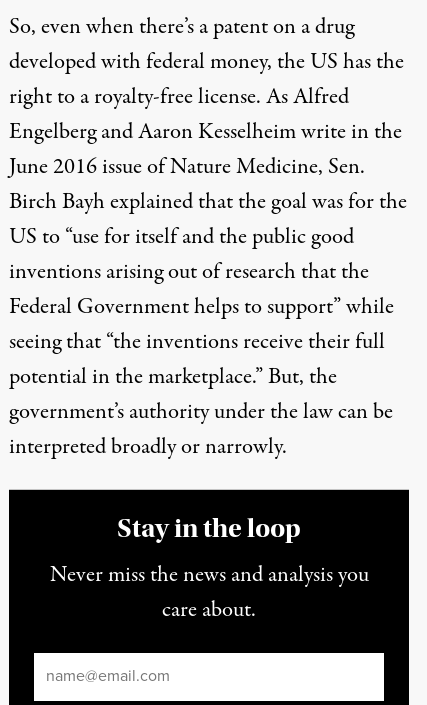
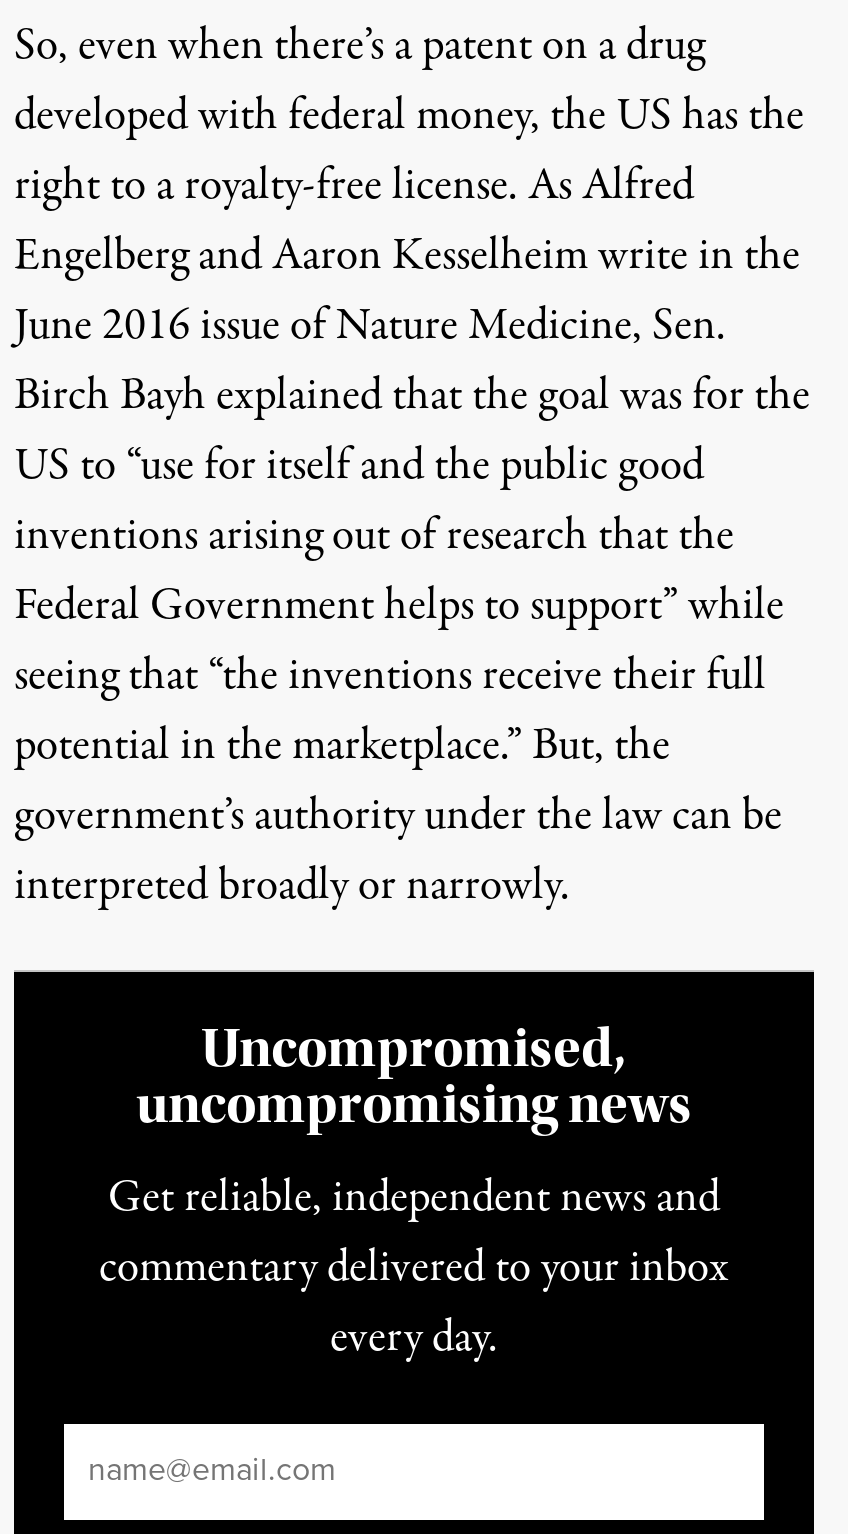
[117,512,301,544] Stay in the loop -> [136,1016,692,1136] Uncompromised, | uncompromising news
[49,559,368,626] Never miss the news and analysis you | care about. -> [99,1166,729,1370] Get reliable, independent news and | commentary delivered to your inbox | every day.

